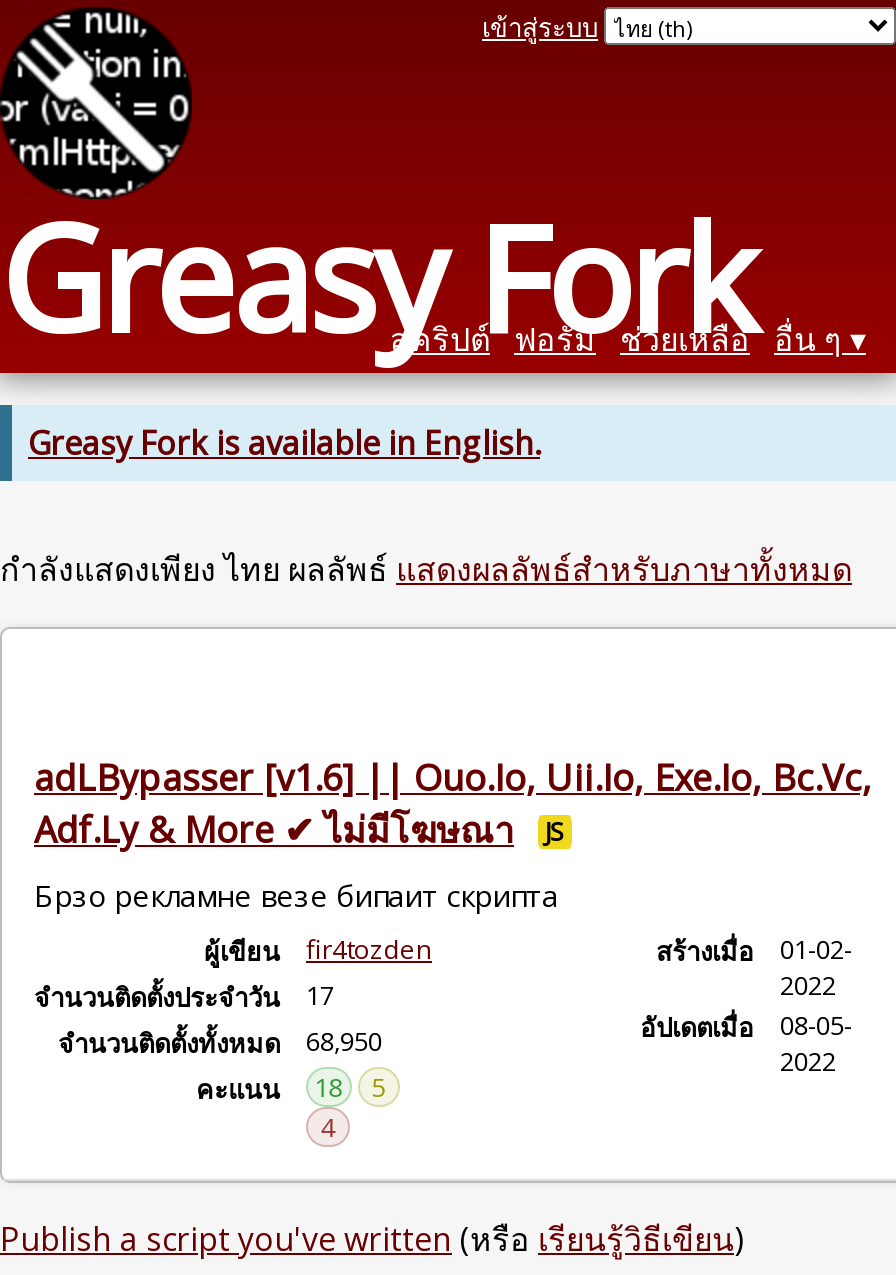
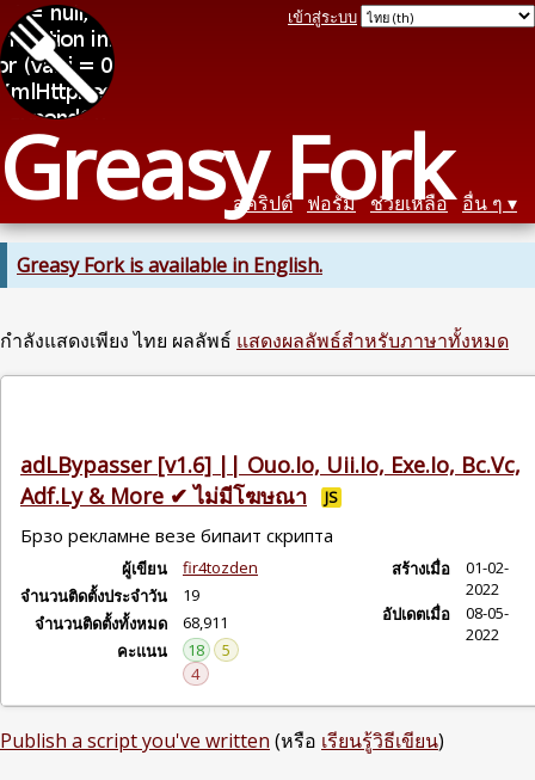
[34,977,334,1015] จำนวนติดตั้งประจำวัน 17 -> [20,584,199,607] จำนวนติดตั้งประจำวัน 19
[58,1023,382,1061] จำนวนติดตั้งทั้งหมด 68,950 -> [35,612,228,634] จำนวนติดตั้งทั้งหมด 68,911

